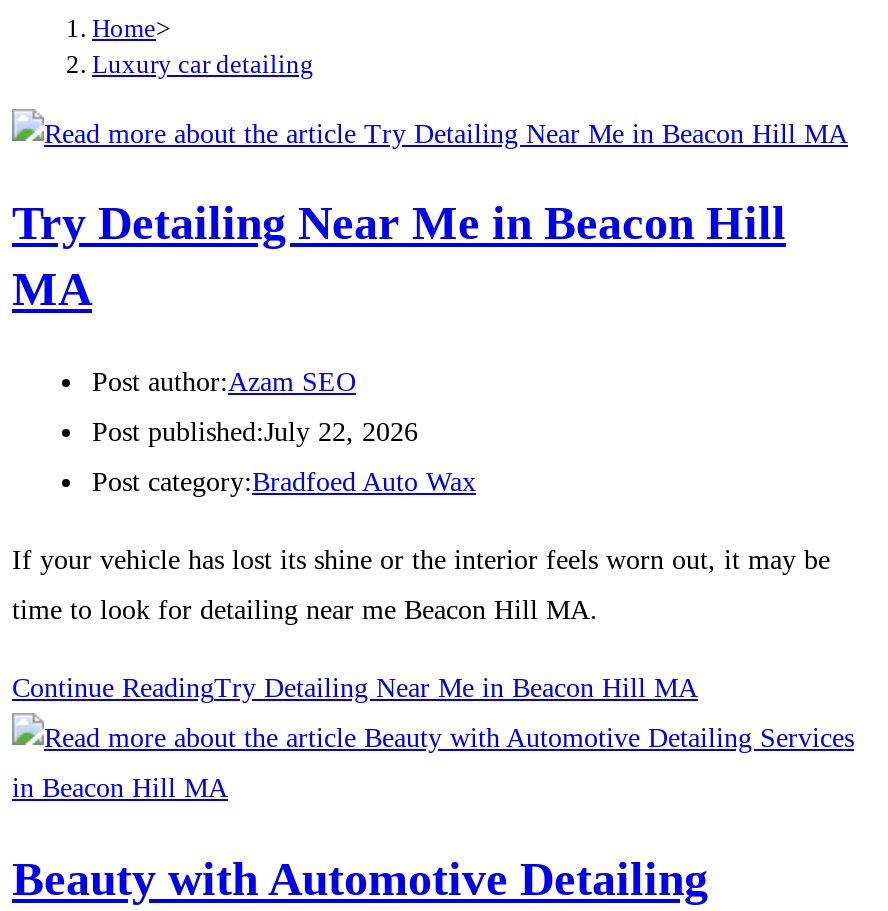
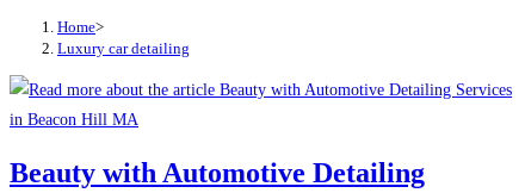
[12,198,830,703] Try Detailing Near Me in Beacon Hill | MA | Post author:Azam SEO | Post published:July 22, 2026 | Post category:Bradfoed Auto Wax | If your vehicle has lost its shine or the interior feels worn out, it may be | time to look for detailing near me Beacon Hill MA. | Continue ReadingTry Detailing Near Me in Beacon Hill MA -> none

